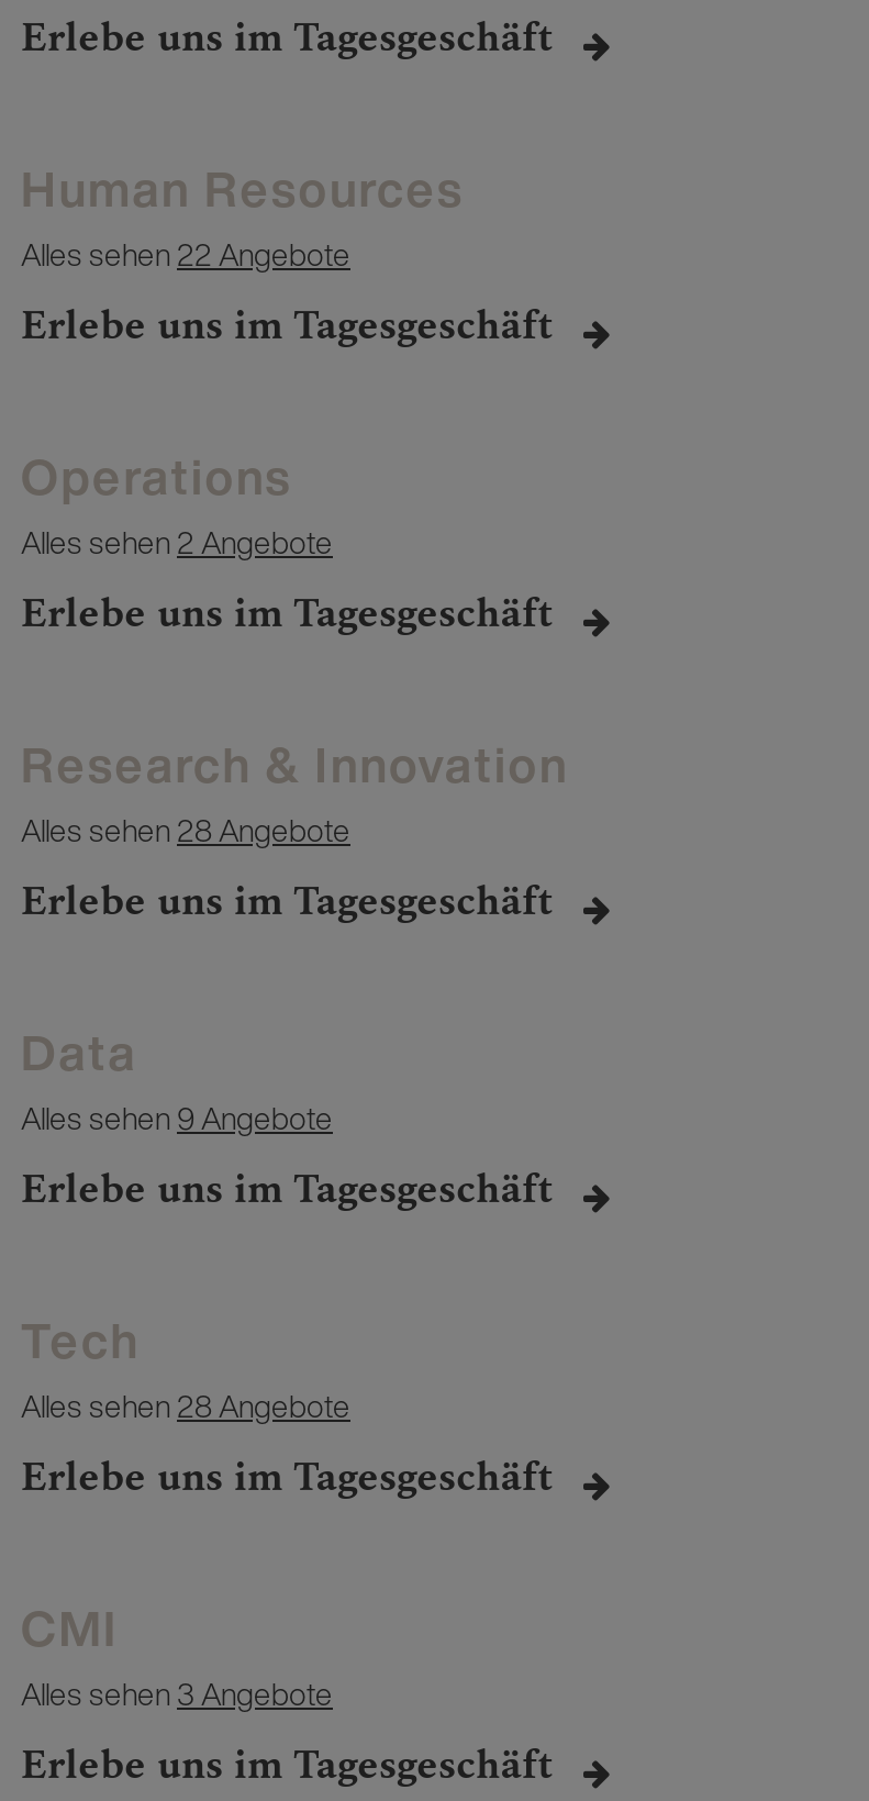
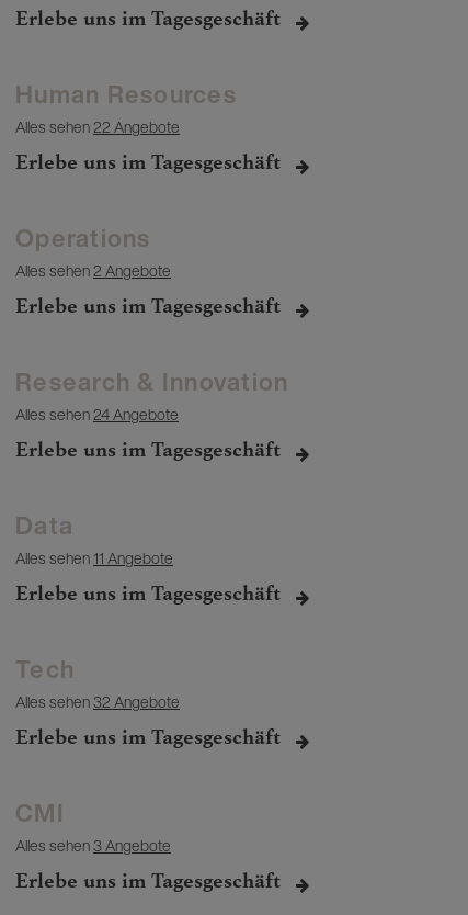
[21,807,350,853] Alles sehen 28 Angebote -> [15,403,179,426] Alles sehen 24 Angebote
[21,1094,333,1141] Alles sehen 9 Angebote -> [15,546,173,569] Alles sehen 11 Angebote
[21,1382,350,1428] Alles sehen 28 Angebote -> [15,690,180,713] Alles sehen 32 Angebote

